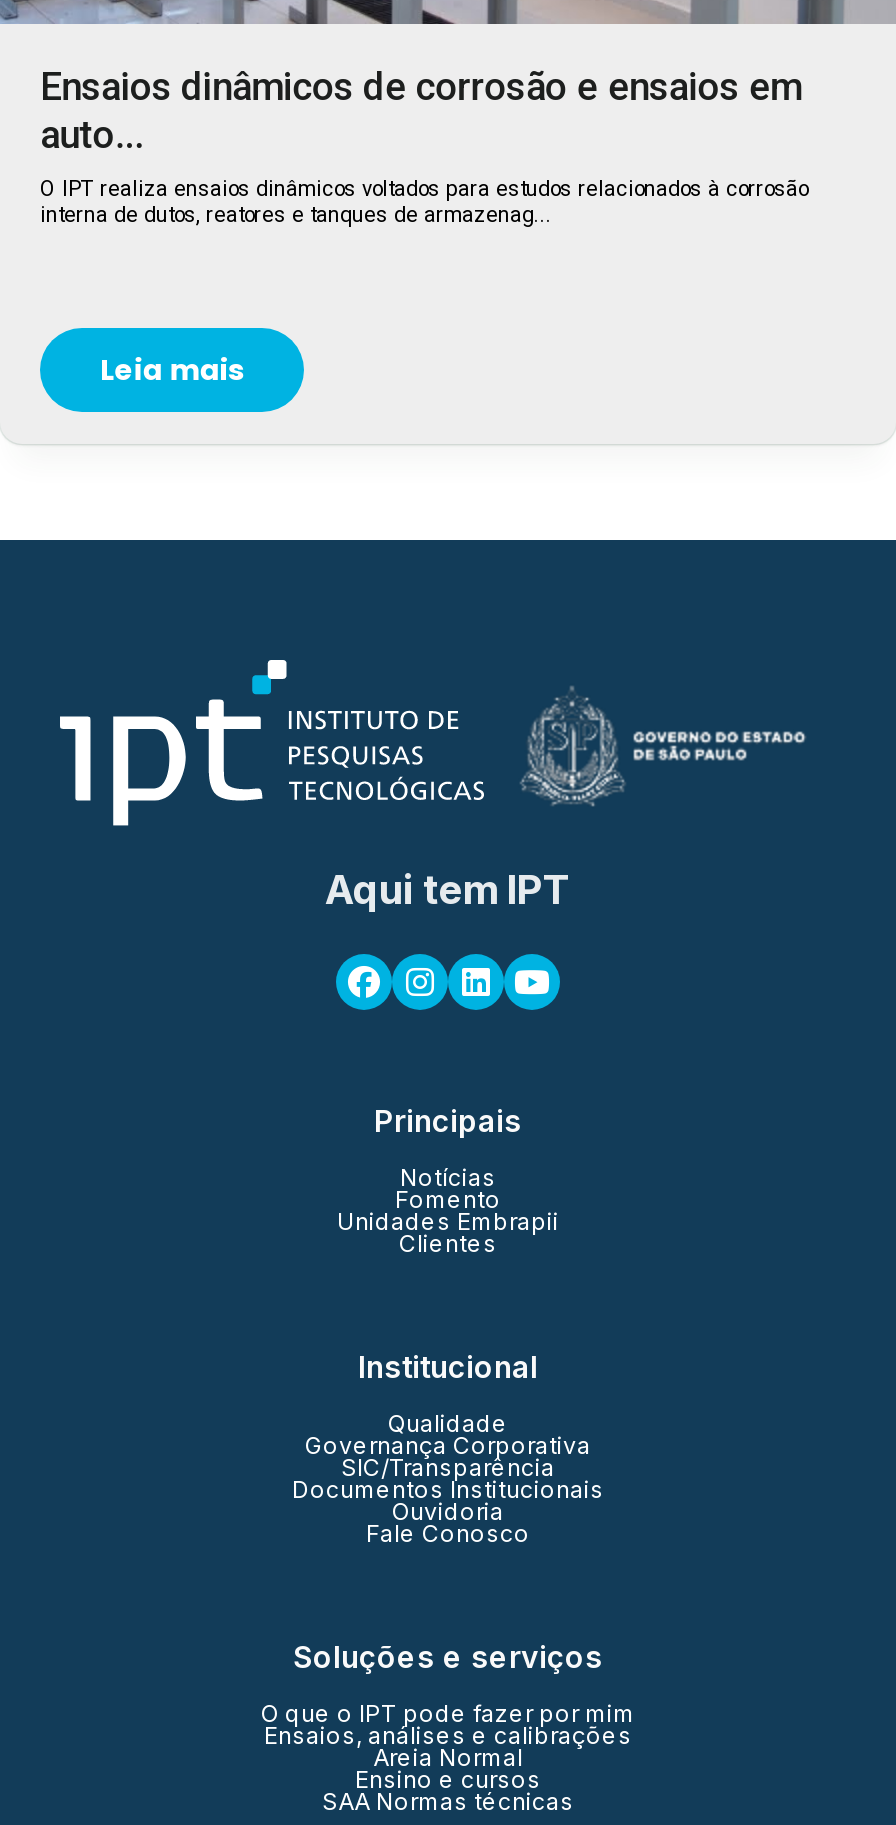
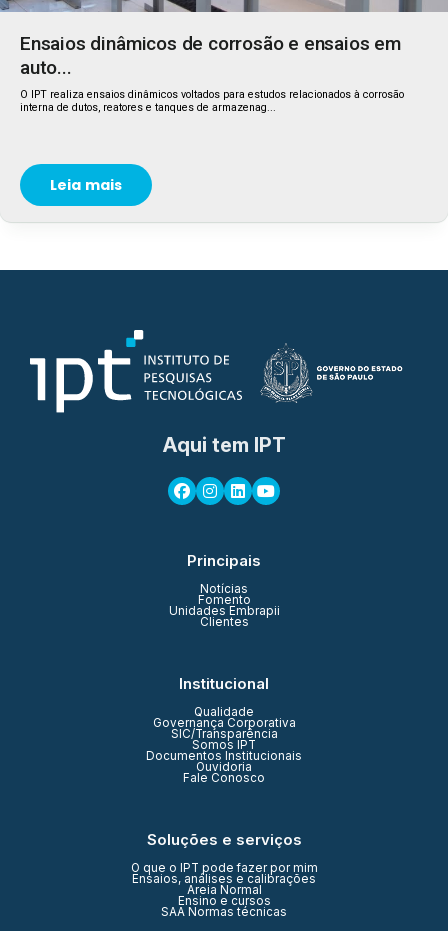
none -> [192,738,256,752] Somos IPT

